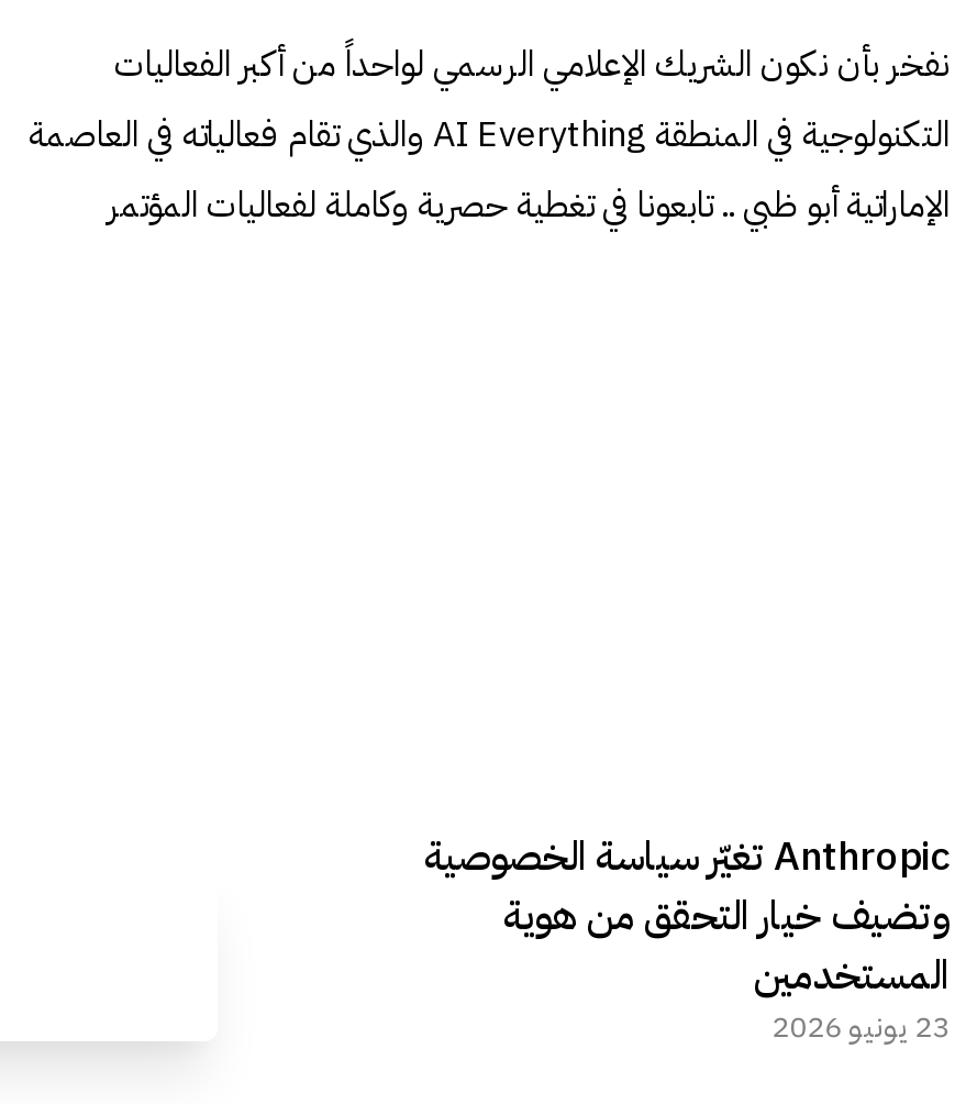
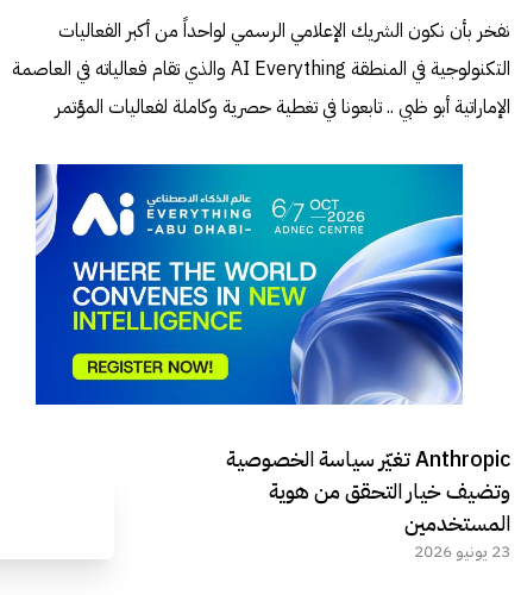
none -> [34,163,464,406] [image]

